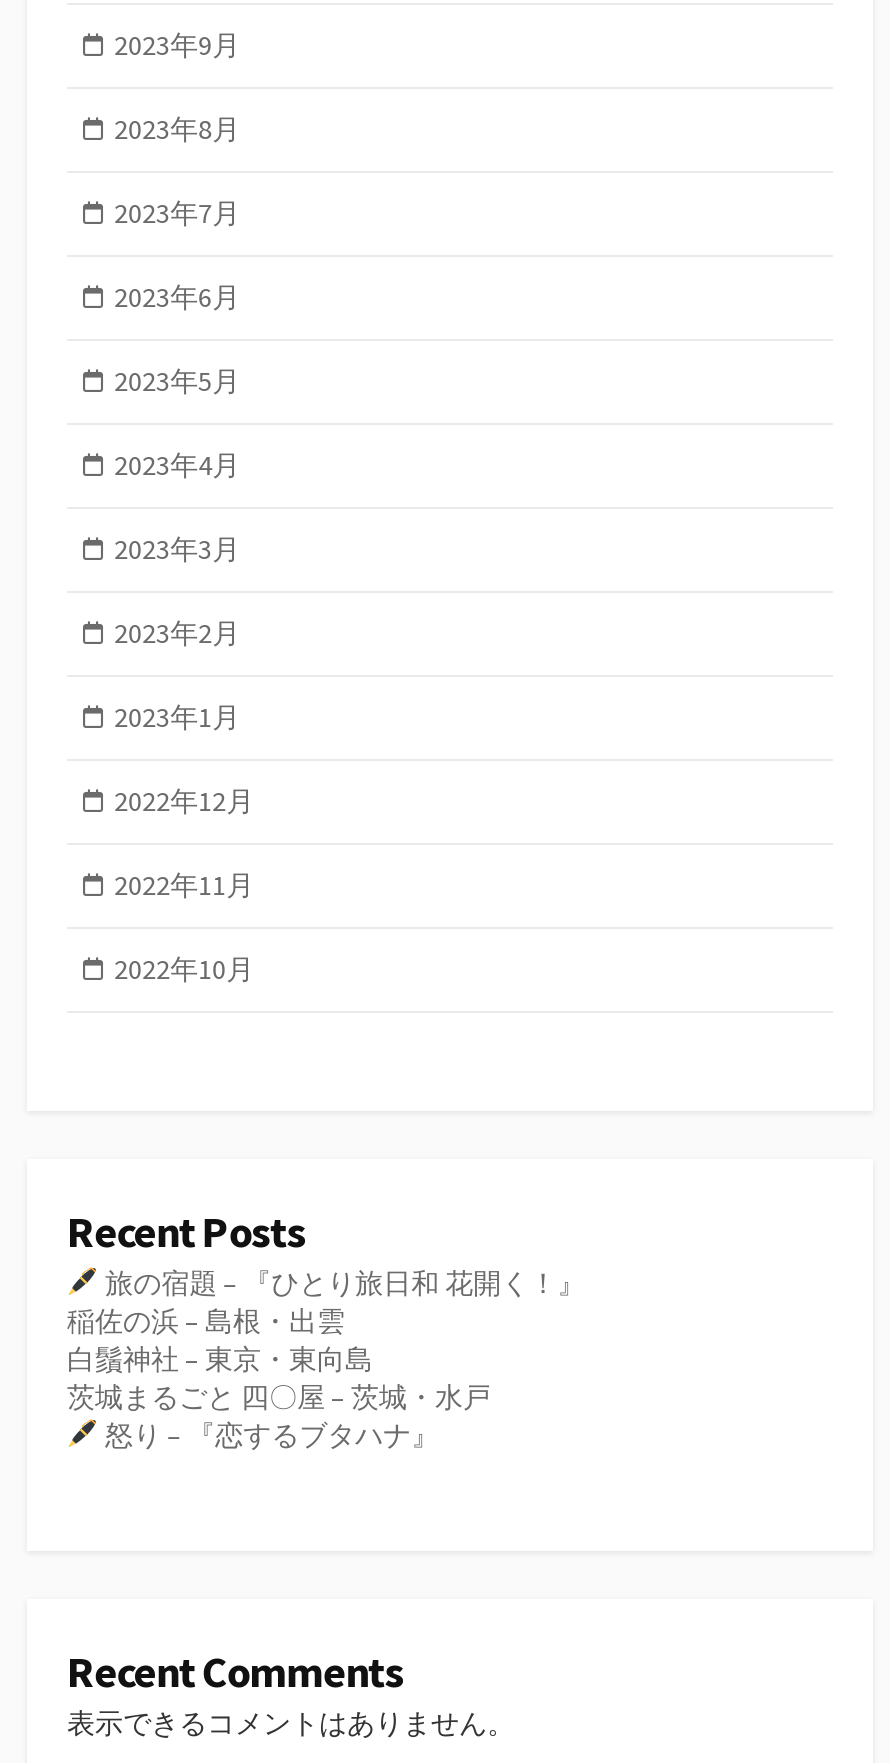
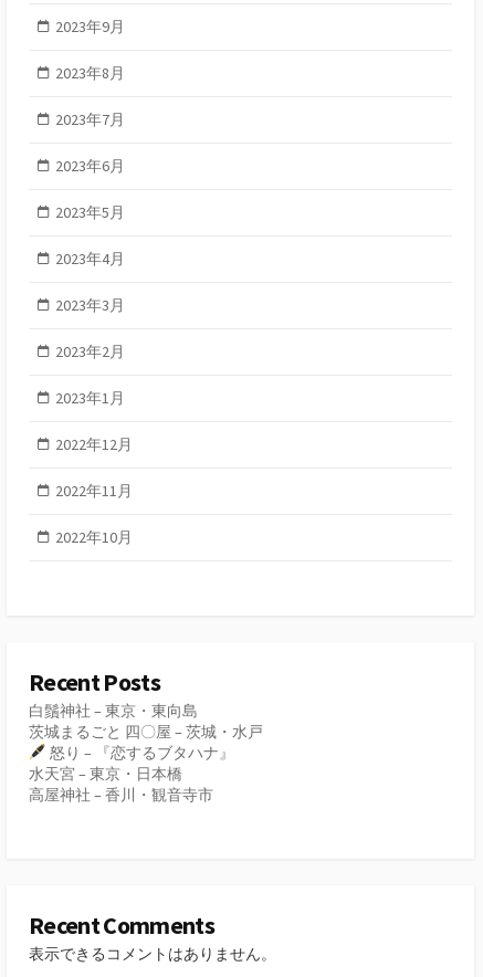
[67,1264,585,1338] 旅の宿題 – 『ひとり旅日和 花開く！』 | 稲佐の浜 – 島根・出雲 -> none
moved [67,1340,491,1452] -> [29,700,263,762]: 白鬚神社 – 東京・東向島 | 茨城まるごと 四〇屋 – 茨城・水戸 | 怒り – 『恋するブタハナ』
none -> [29,763,213,804] 水天宮 – 東京・日本橋 | 高屋神社 – 香川・観音寺市

